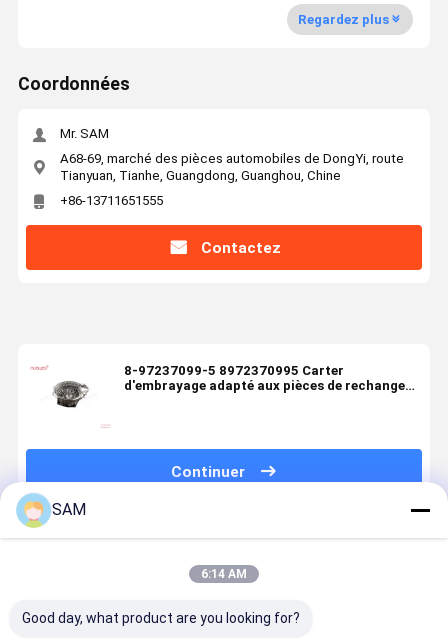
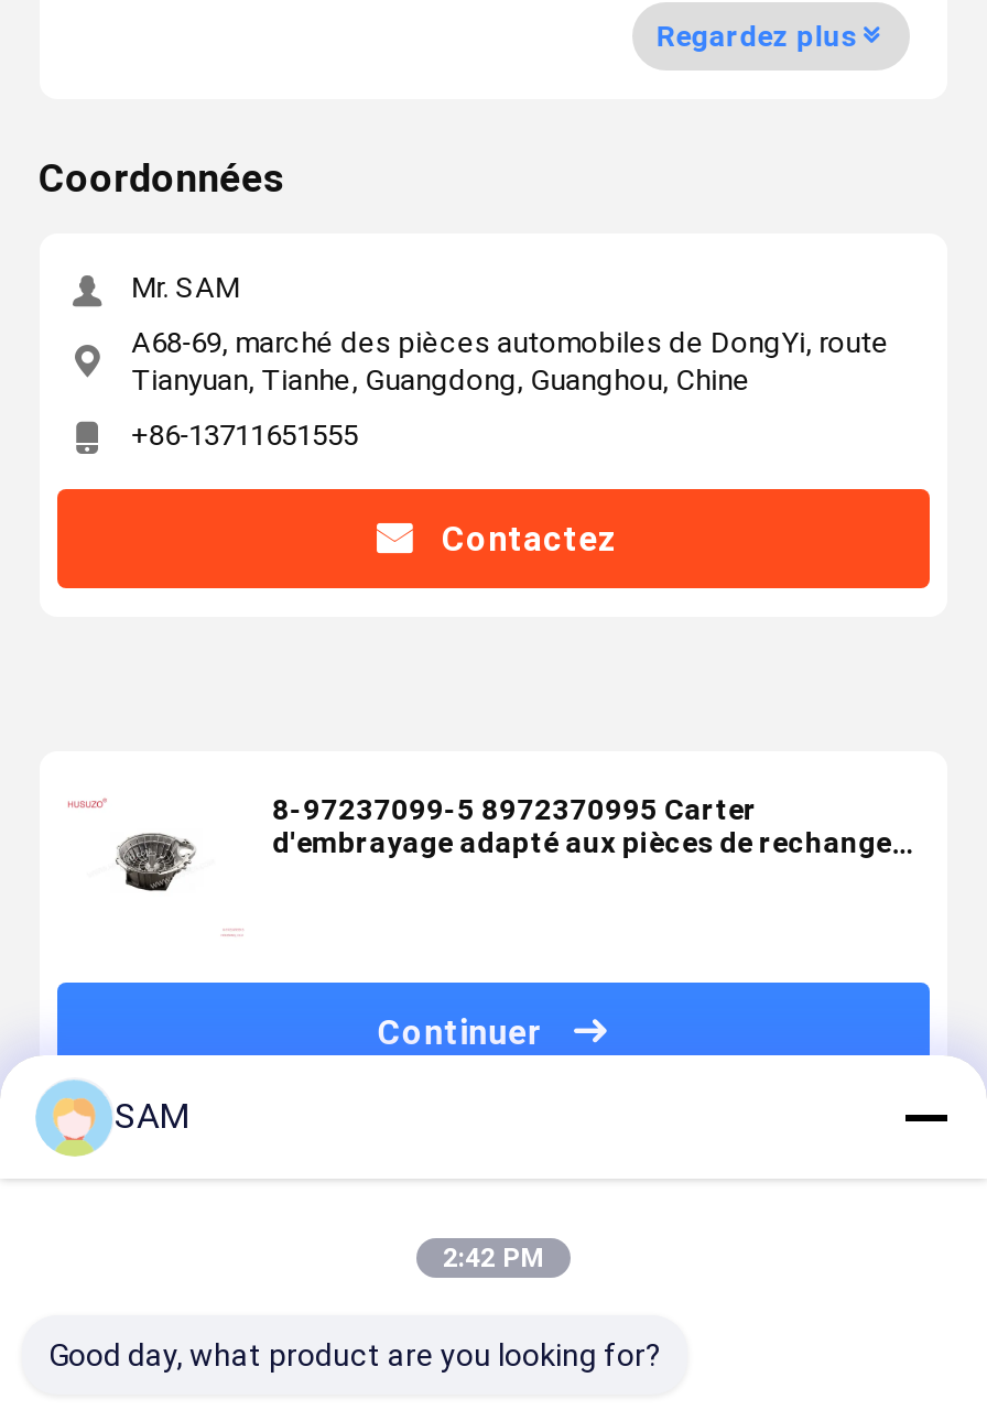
[201,567,247,581] 6:14 AM -> [443,1243,544,1273] 2:42 PM

